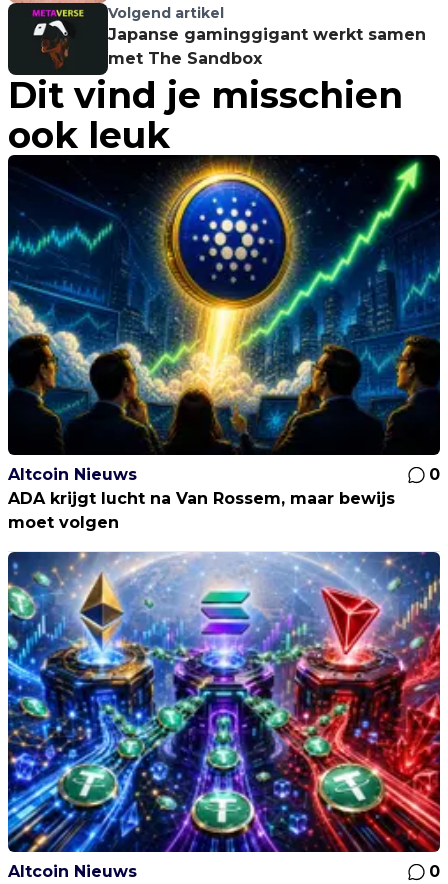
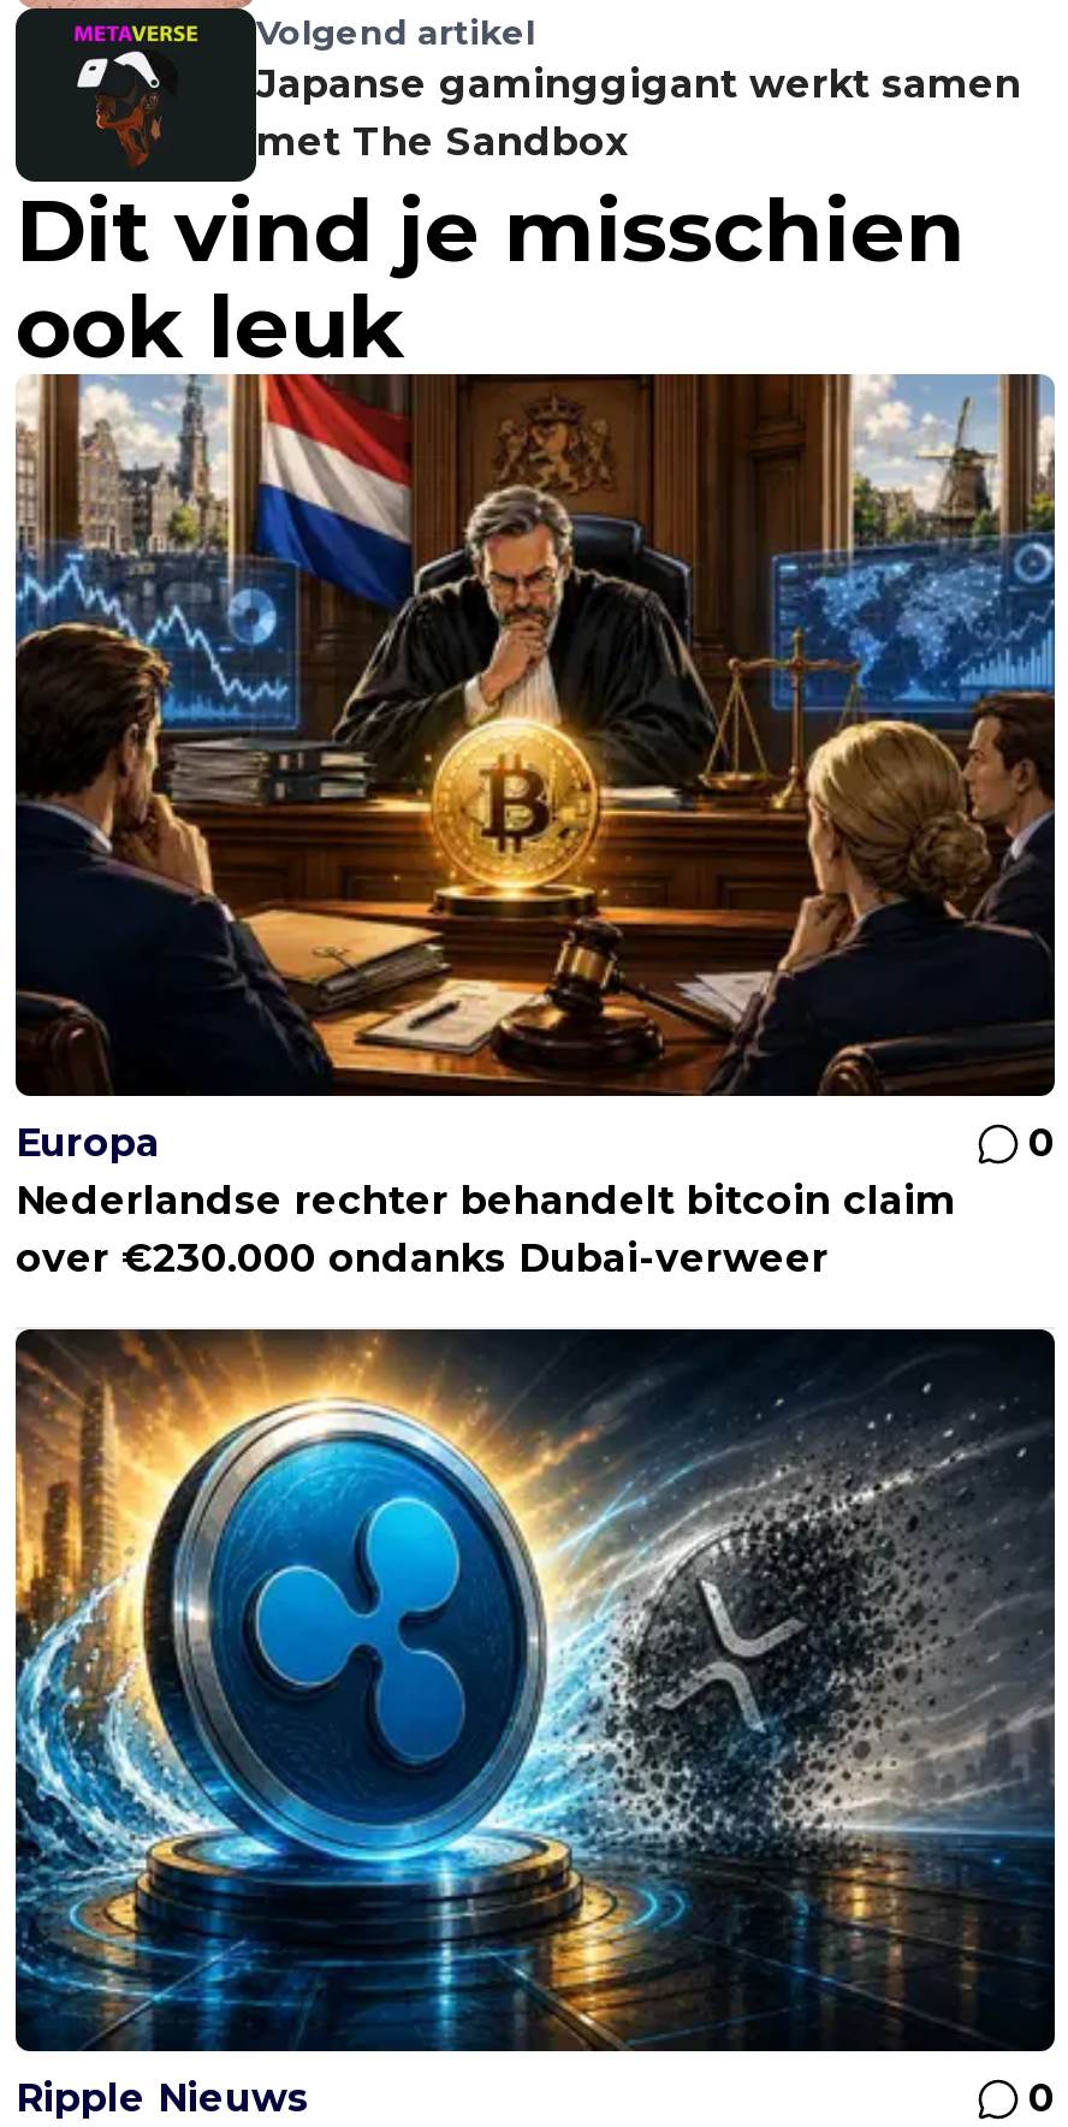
[7,154,441,484] [image] | Altcoin Nieuws -> [13,371,1057,1165] [image] | Europa
[8,489,395,532] ADA krijgt lucht na Van Rossem, maar bewijs | moet volgen -> [16,1177,956,1281] Nederlandse rechter behandelt bitcoin claim | over €230.000 ondanks Dubai-verweer
[7,551,441,881] [image] | Altcoin Nieuws -> [13,1326,1057,2121] [image] | Ripple Nieuws

